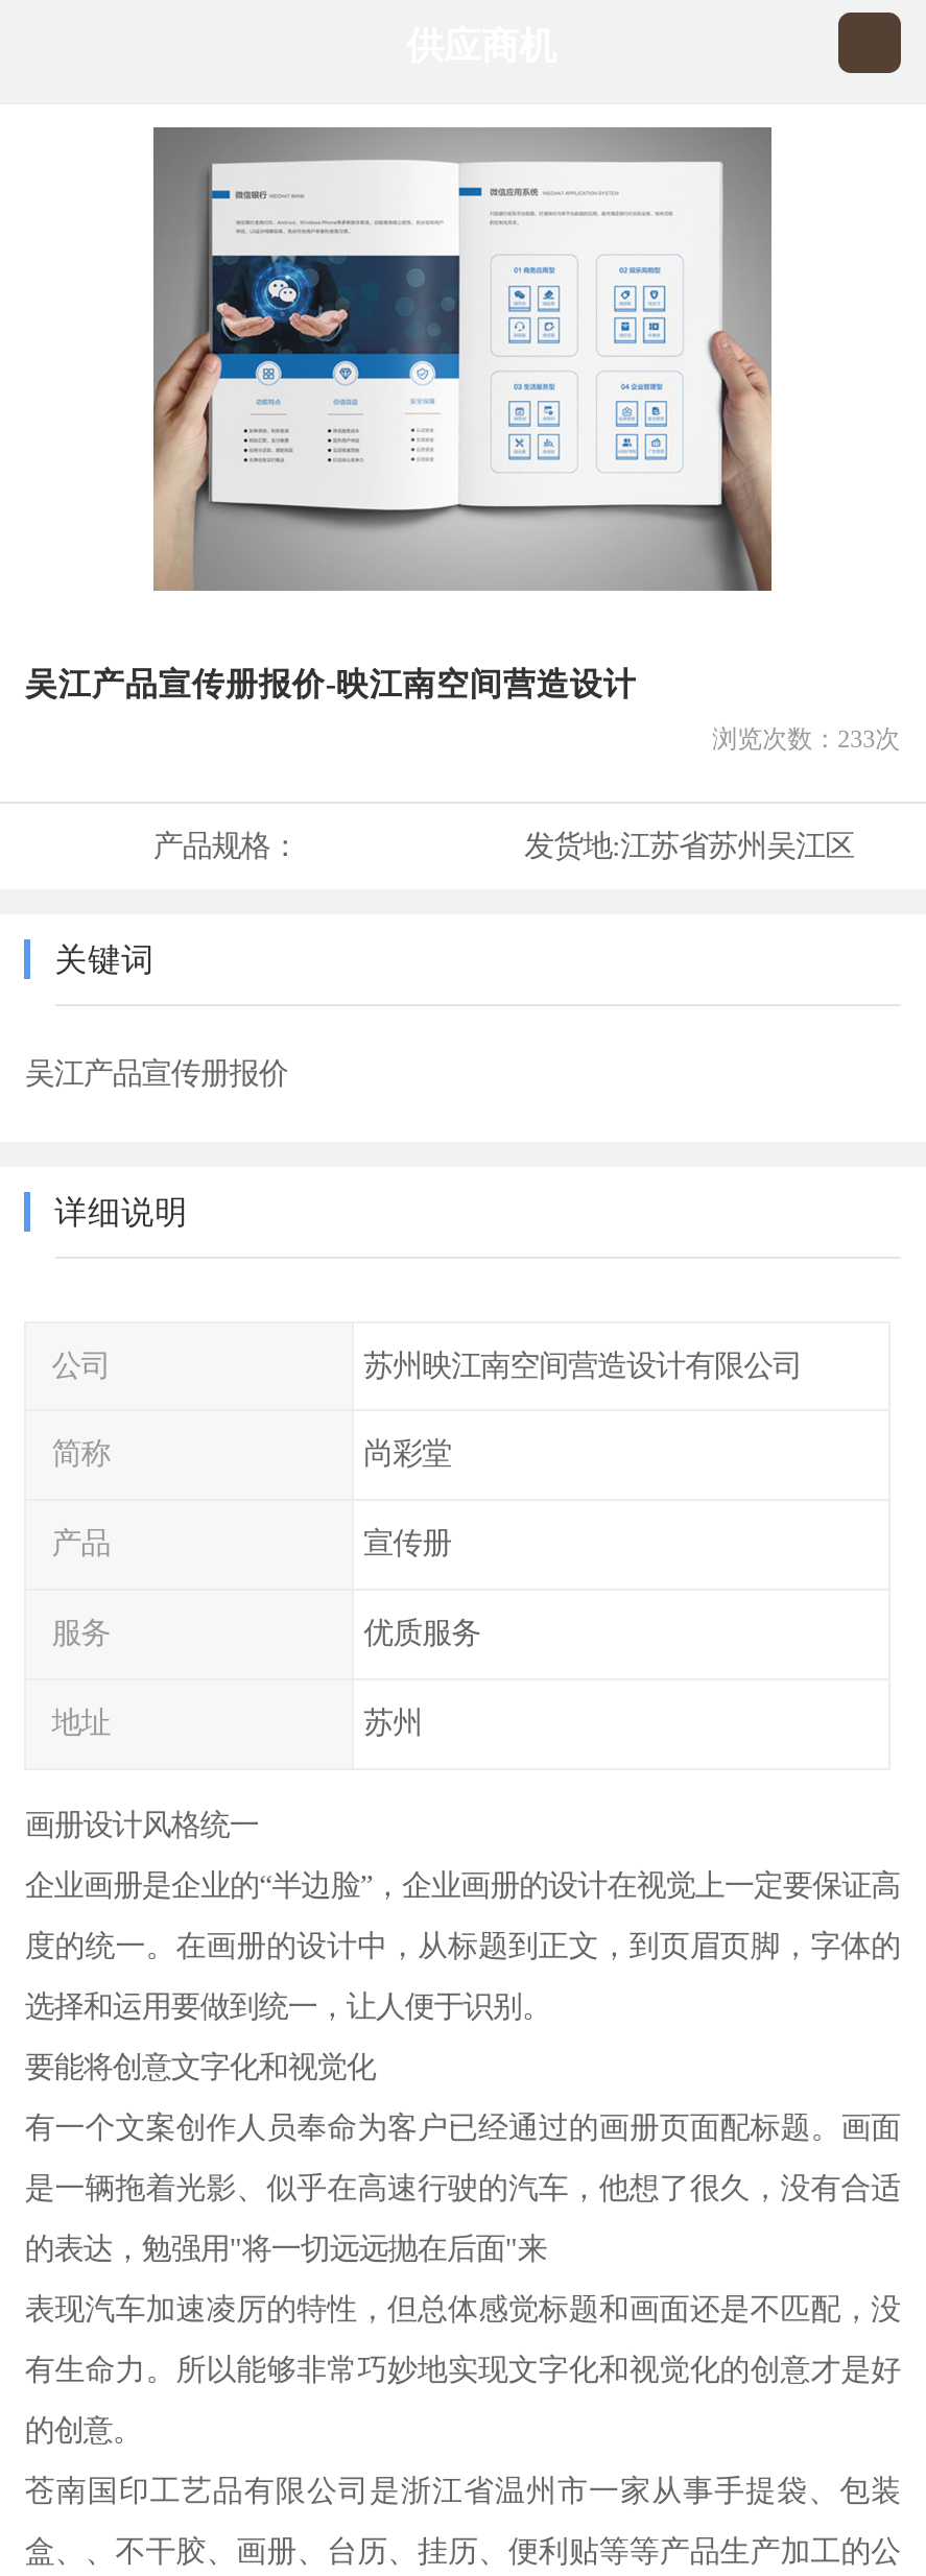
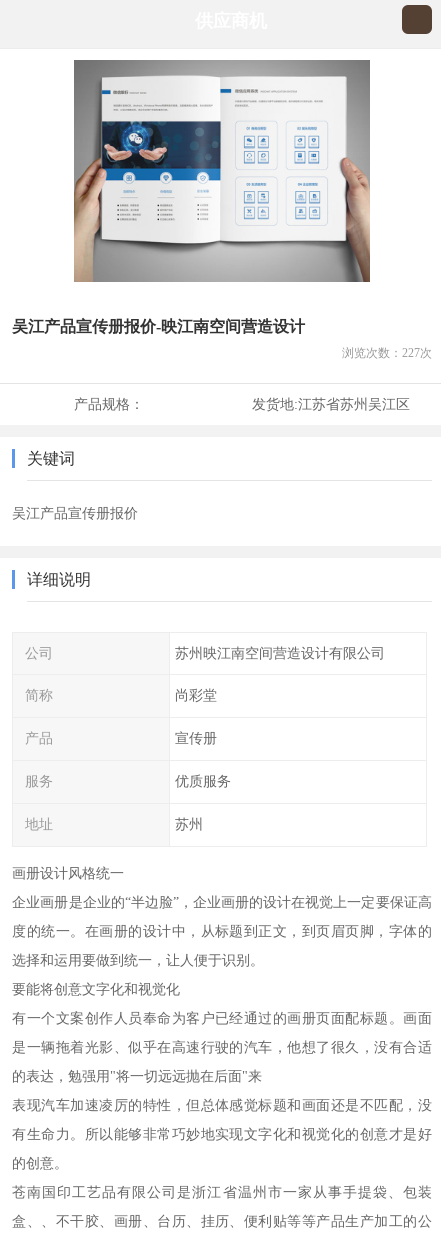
[712,724,900,753] 浏览次数：233次 -> [342,346,432,360] 浏览次数：227次

